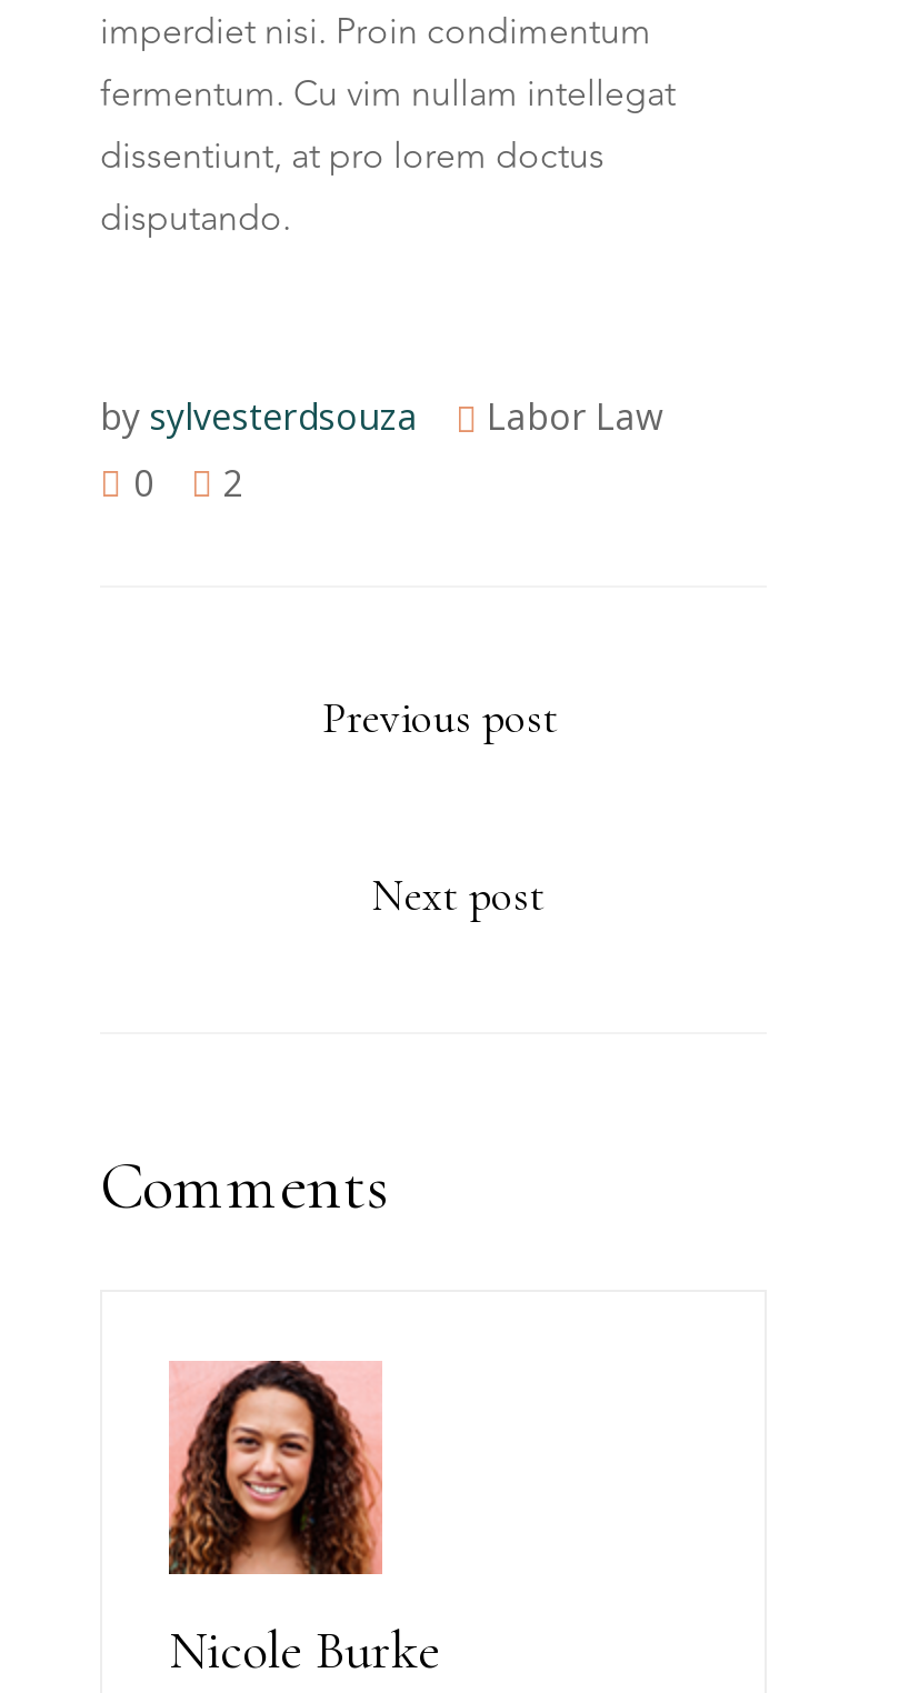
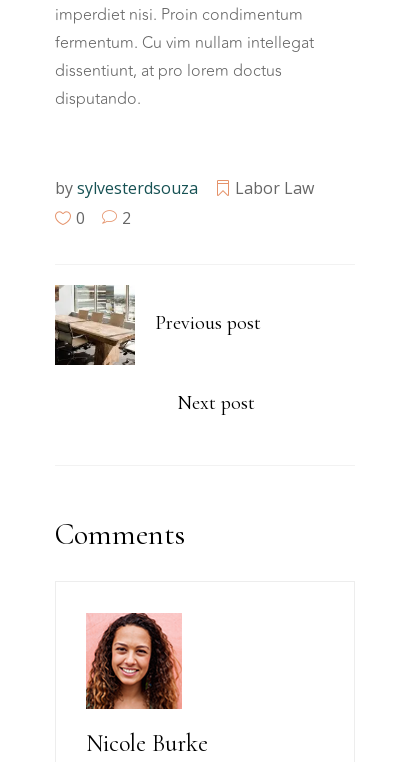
none -> [54,284,136,366] [image]

